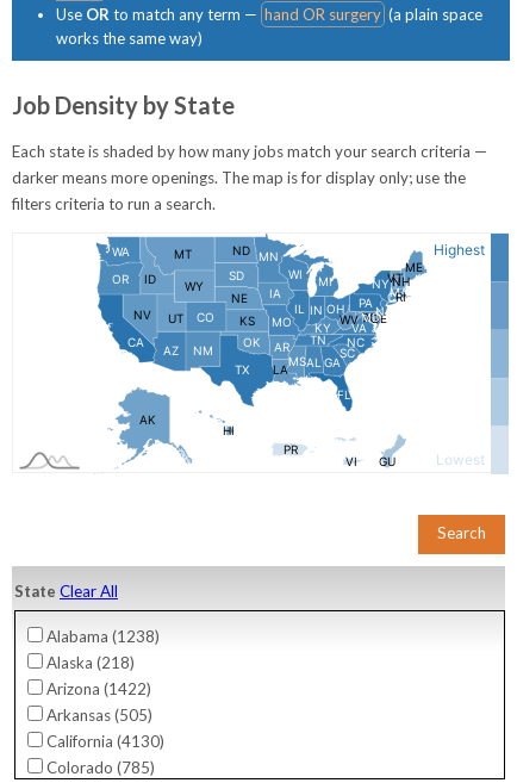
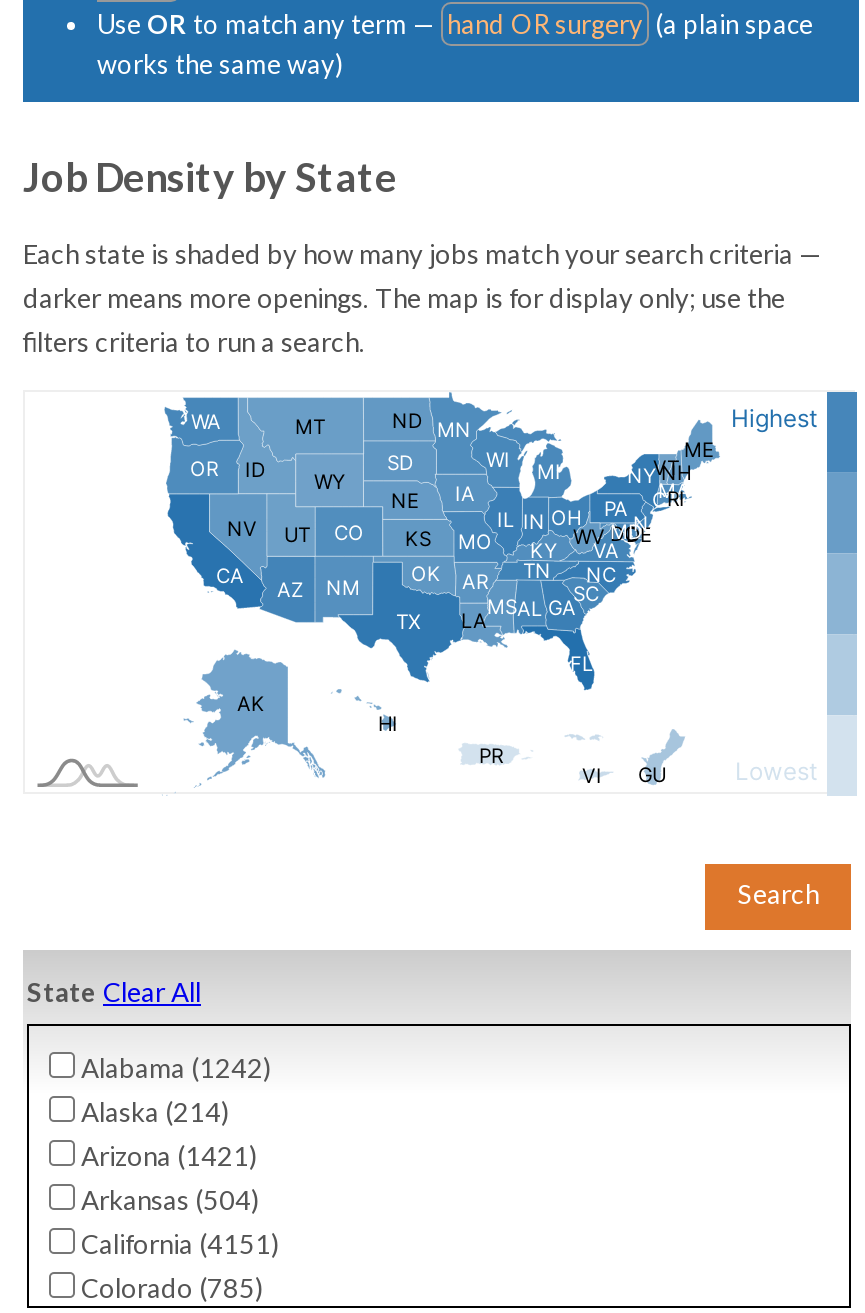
[43,627,160,646] Alabama (1238) -> [75,1053,271,1085] Alabama (1242)
[43,654,135,673] Alaska (218) -> [75,1097,229,1129] Alaska (214)
[43,680,151,699] Arizona (1422) -> [75,1141,257,1173] Arizona (1421)
[43,706,152,725] Arkansas (505) -> [75,1185,259,1217] Arkansas (504)
[43,732,164,751] California (4130) -> [75,1229,279,1261] California (4151)

